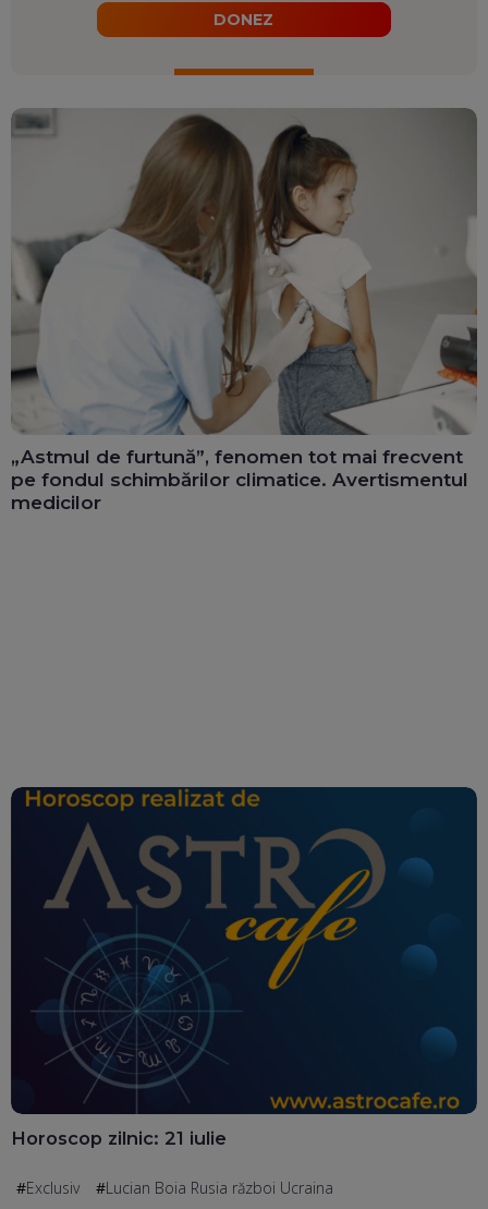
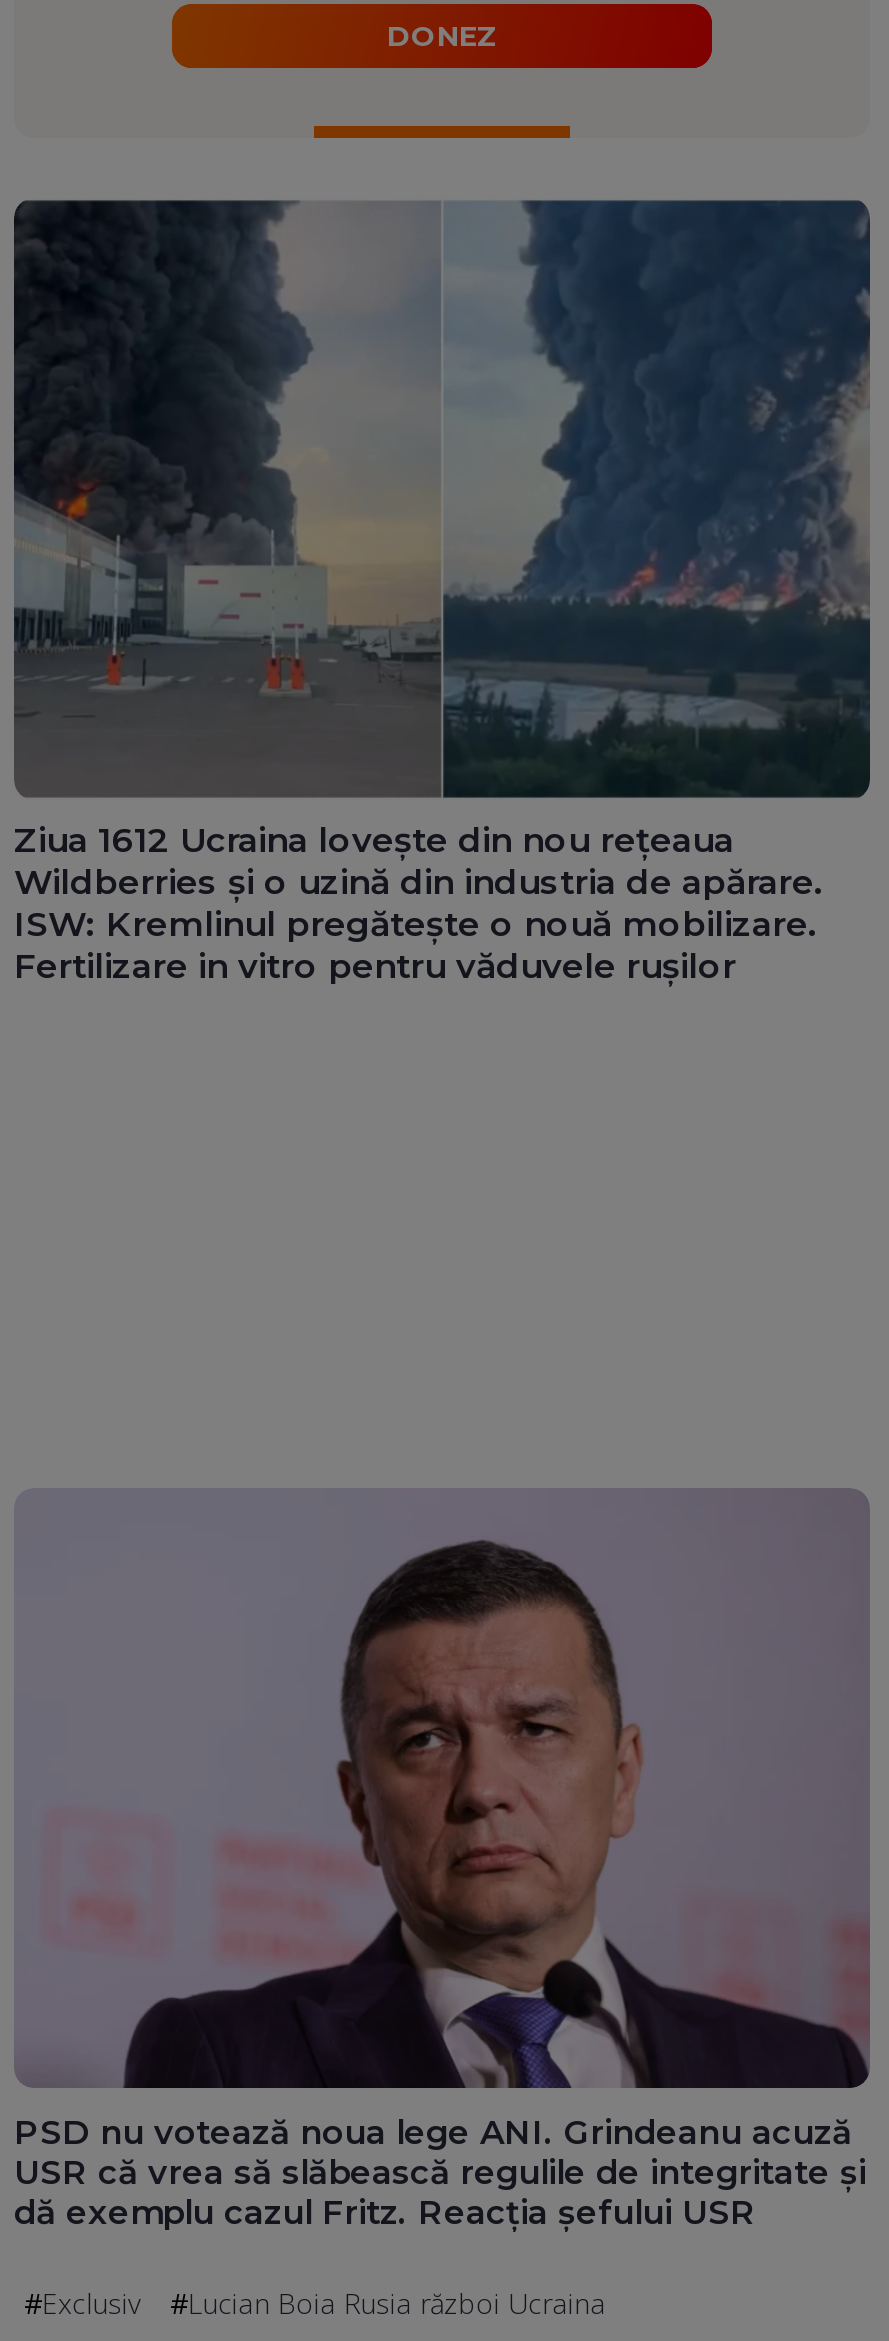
[11,108,478,513] [image] | „Astmul de furtună”, fenomen tot mai frecvent | pe fondul schimbărilor climatice. Avertismentul | medicilor -> [12,200,872,985] [image] | Ziua 1612 Ucraina lovește din nou rețeaua | Wildberries și o uzină din industria de apărare. | ISW: Kremlinul pregătește o nouă mobilizare. | Fertilizare in vitro pentru văduvele rușilor
[10,786,477,1075] [image] -> [14,1488,870,2090] [image]
[11,1127,227,1149] Horoscop zilnic: 21 iulie -> [14,2111,866,2231] PSD nu votează noua lege ANI. Grindeanu acuză | USR că vrea să slăbească regulile de integritate și | dă exemplu cazul Fritz. Reacția șefului USR

